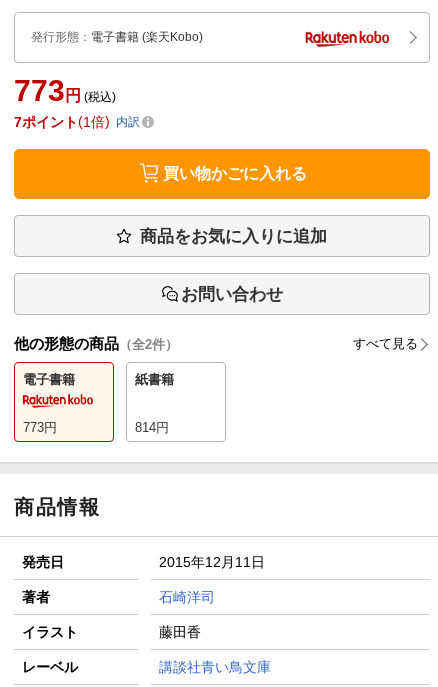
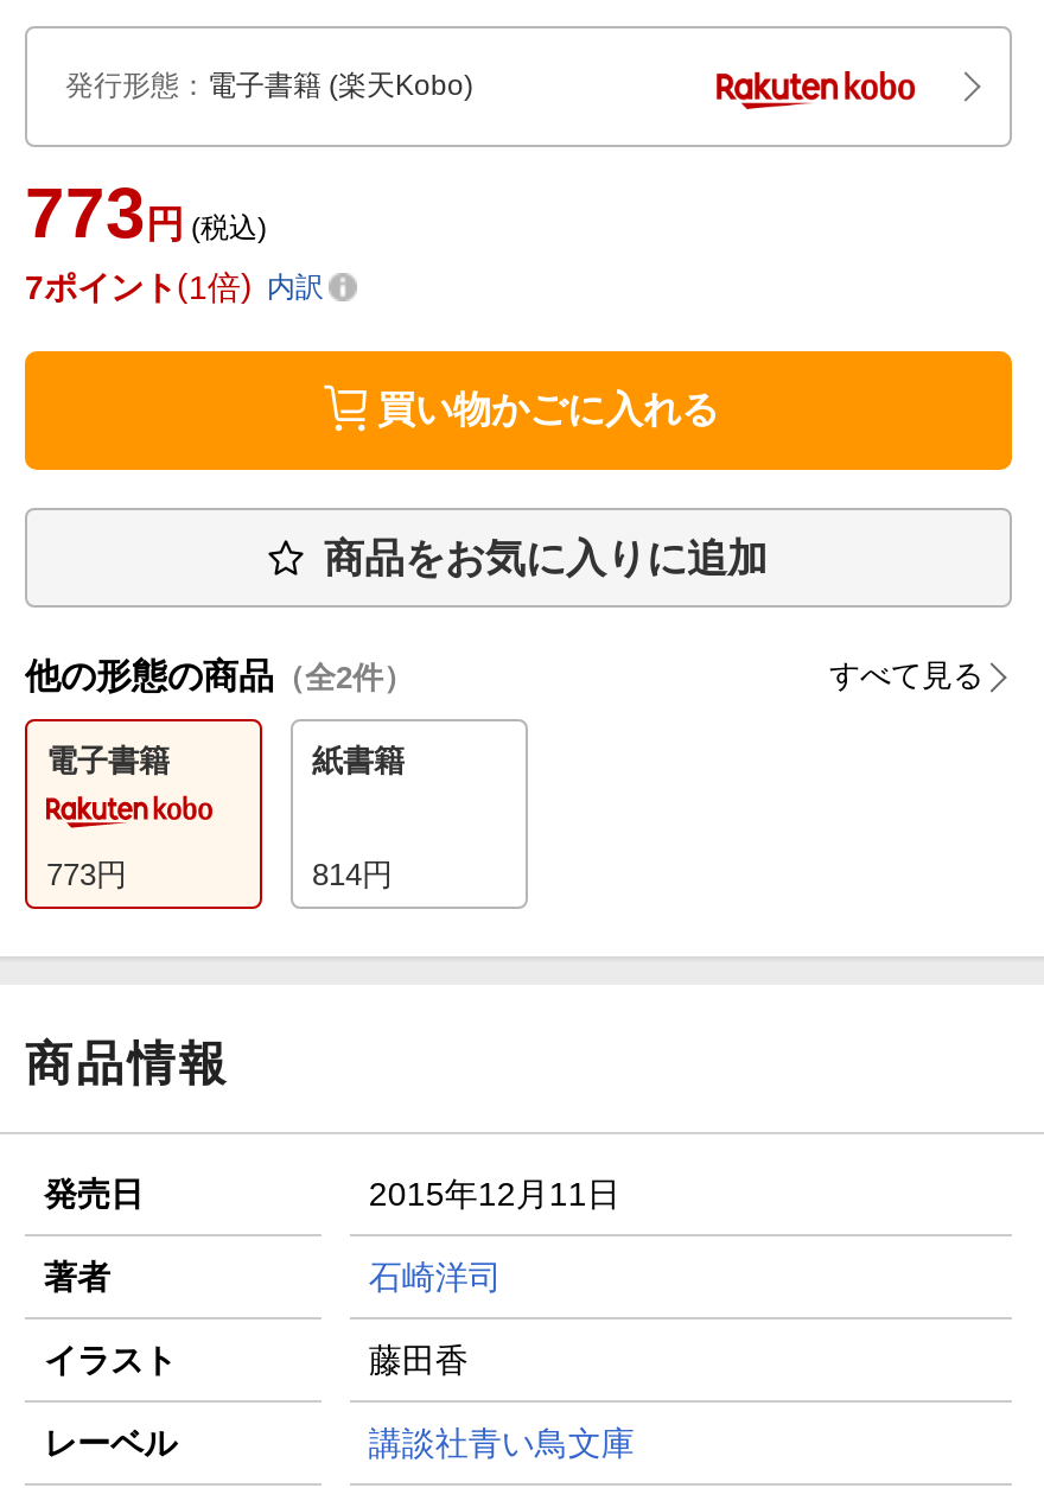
[181,285,283,304] お問い合わせ -> none

